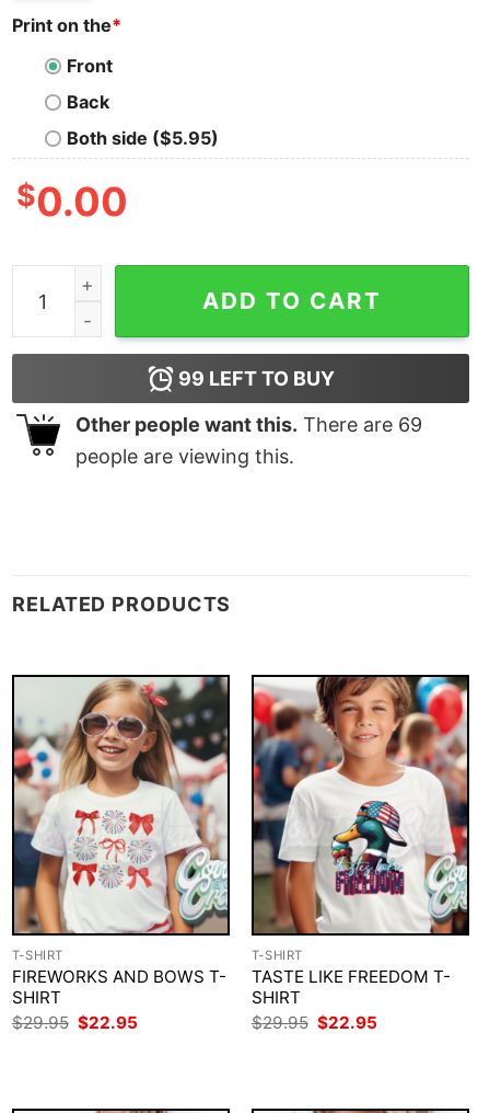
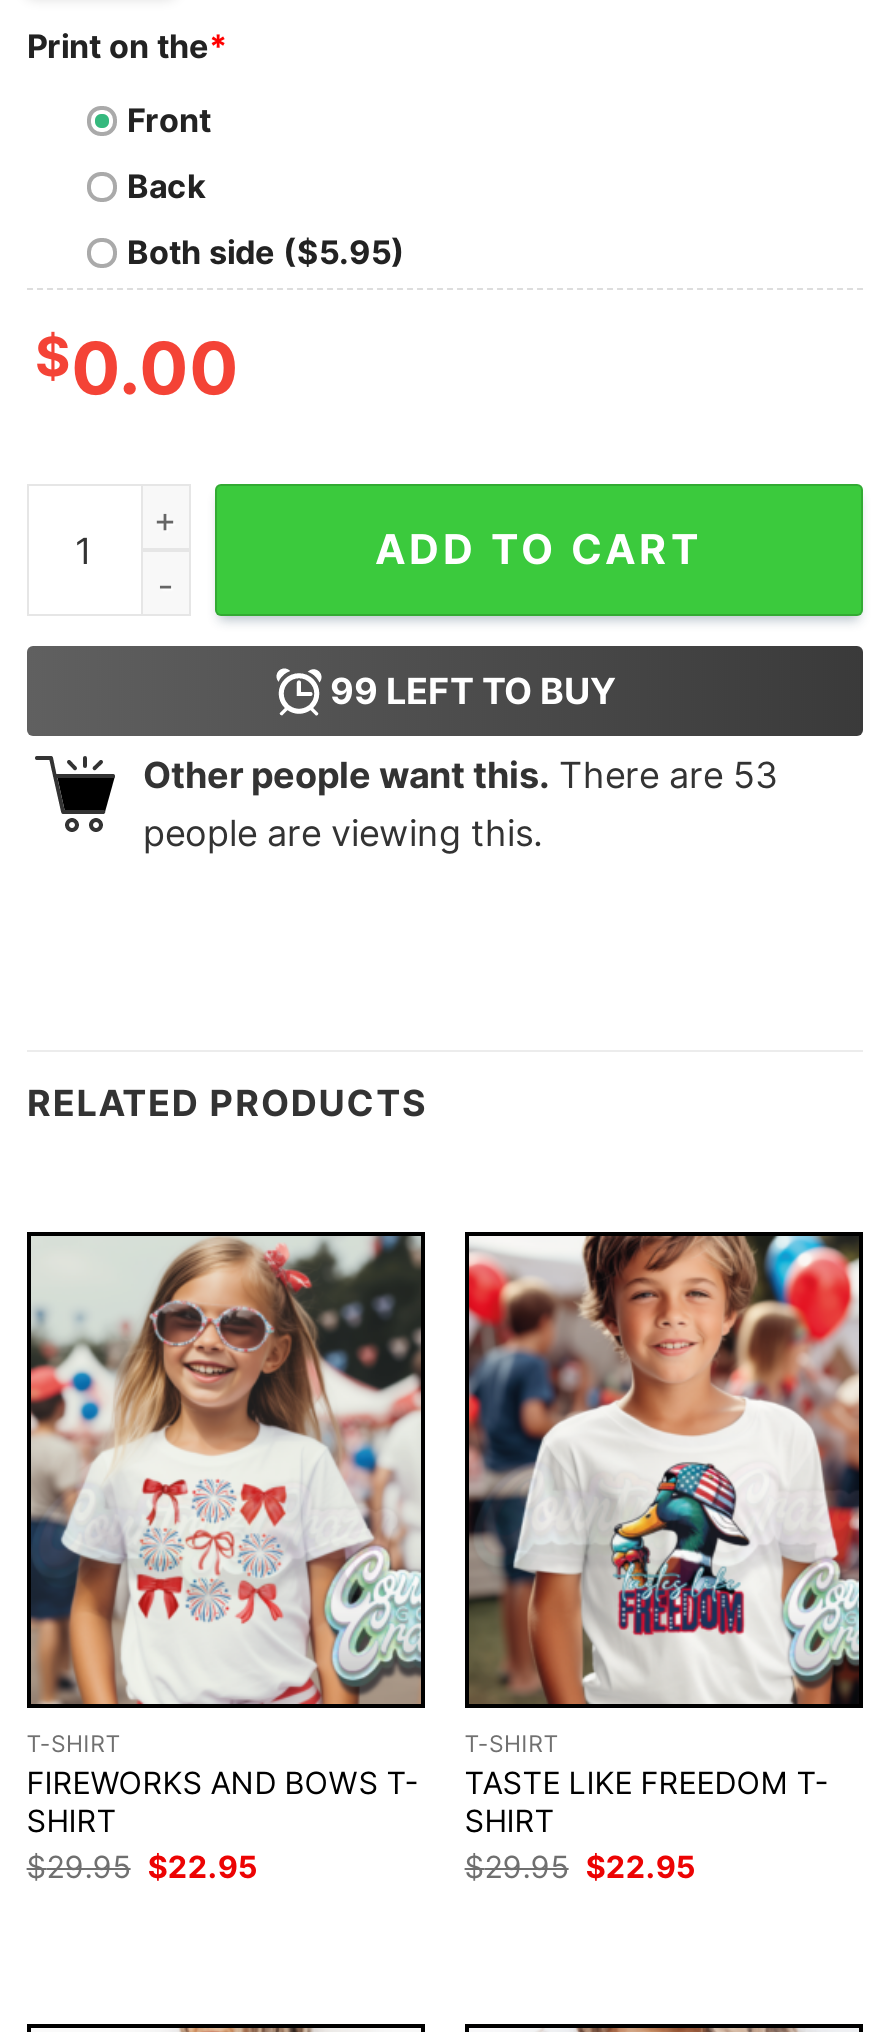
[75,414,422,437] Other people want this. There are 69 -> [143,755,777,797] Other people want this. There are 53

